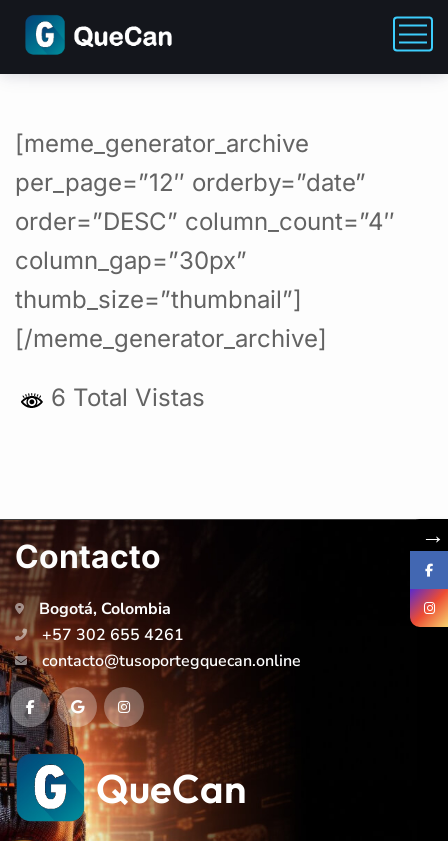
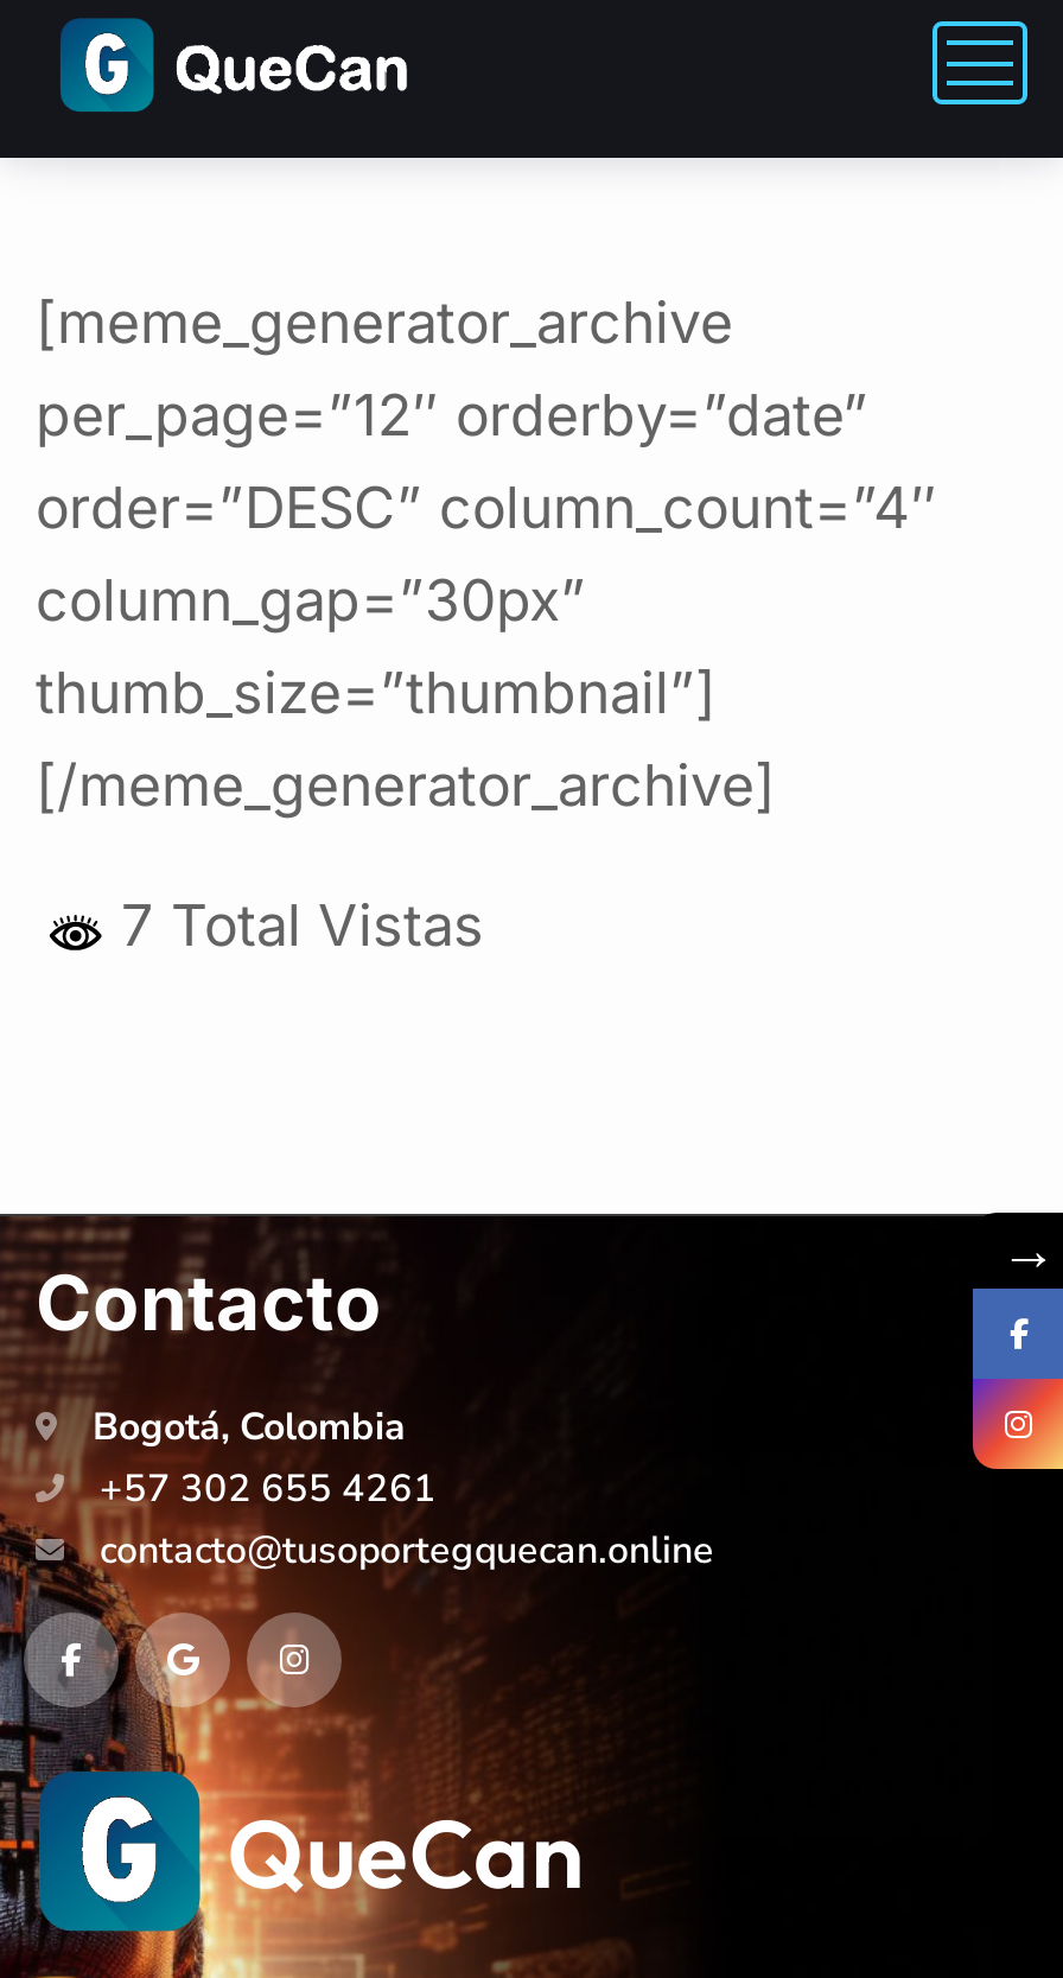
[44,383,205,412] 6 Total Vistas -> [104,891,484,960] 7 Total Vistas

